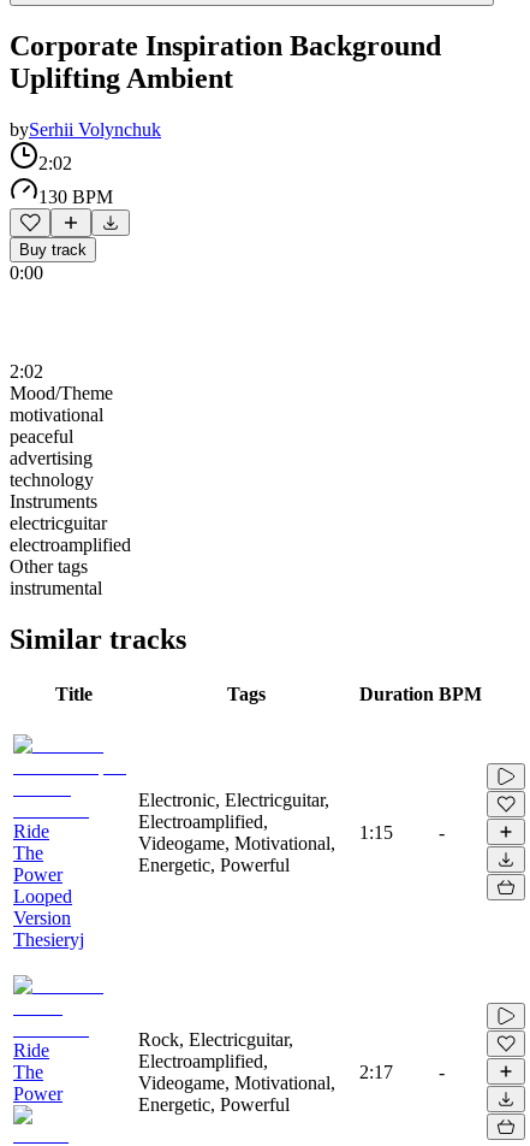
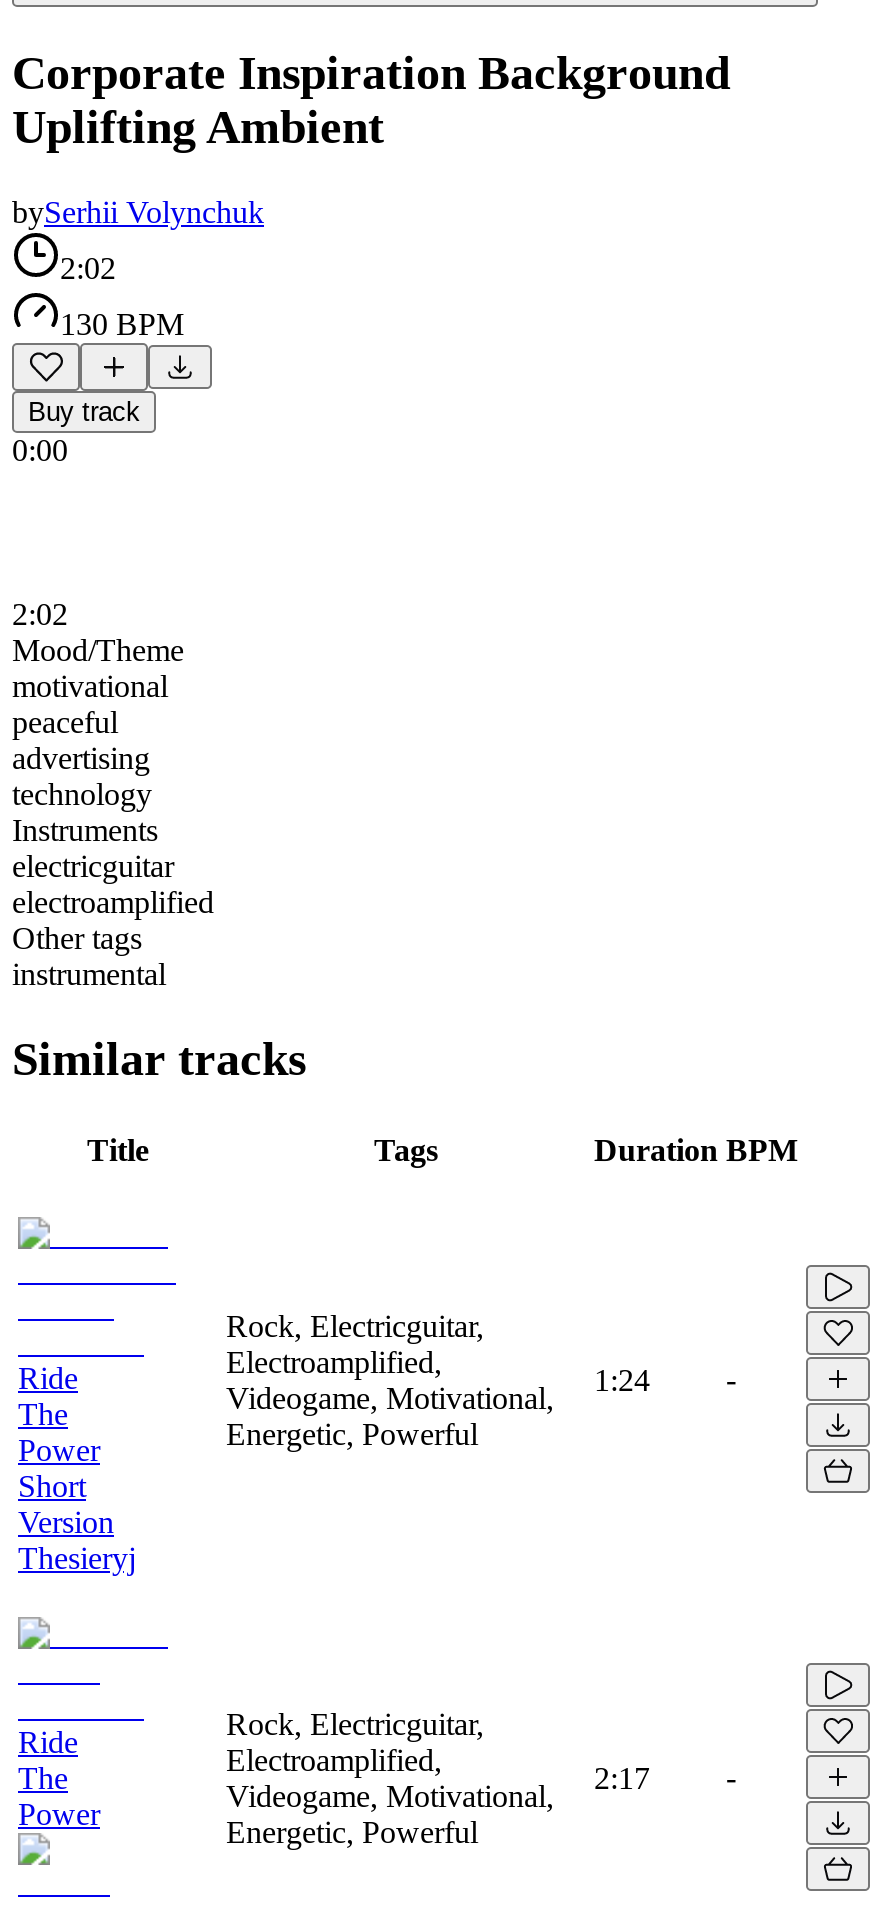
[138,789,329,810] Electronic, Electricguitar, -> [226,1308,484,1342] Rock, Electricguitar,
[359,822,393,842] 1:15 -> [594,1362,650,1396] 1:24
[13,886,72,906] Looped -> [18,1468,86,1502] Short

